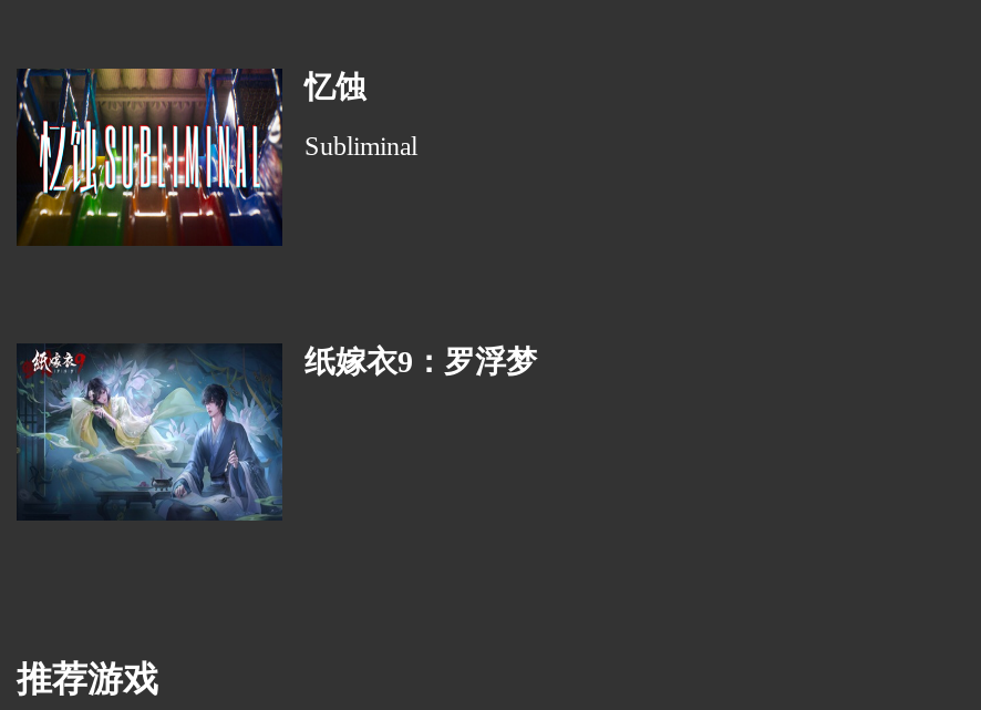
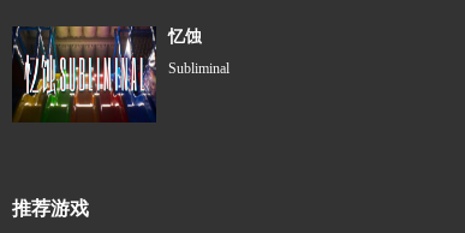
[17,343,537,521] [image] | 纸嫁衣9：罗浮梦 -> none

